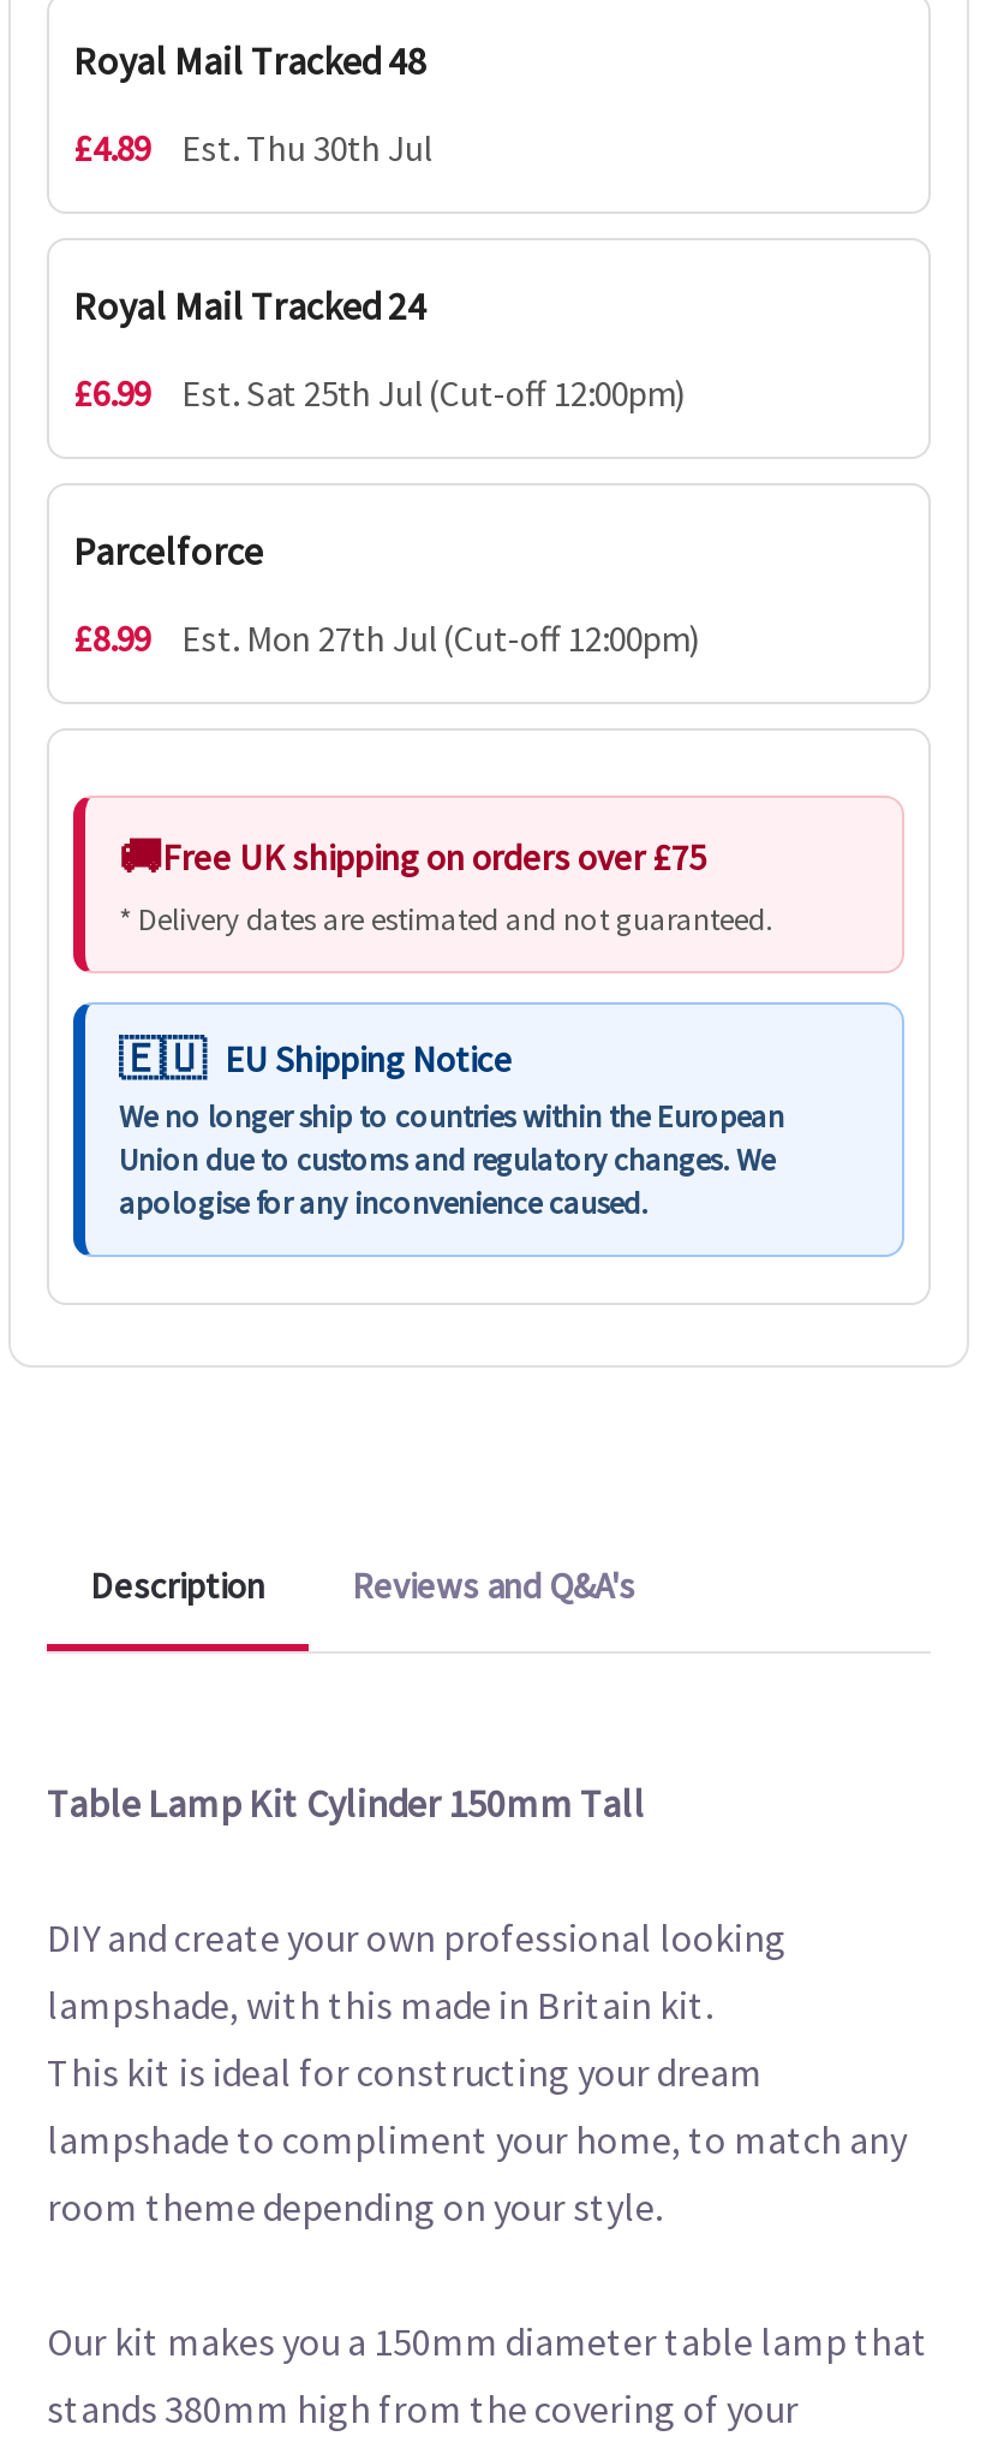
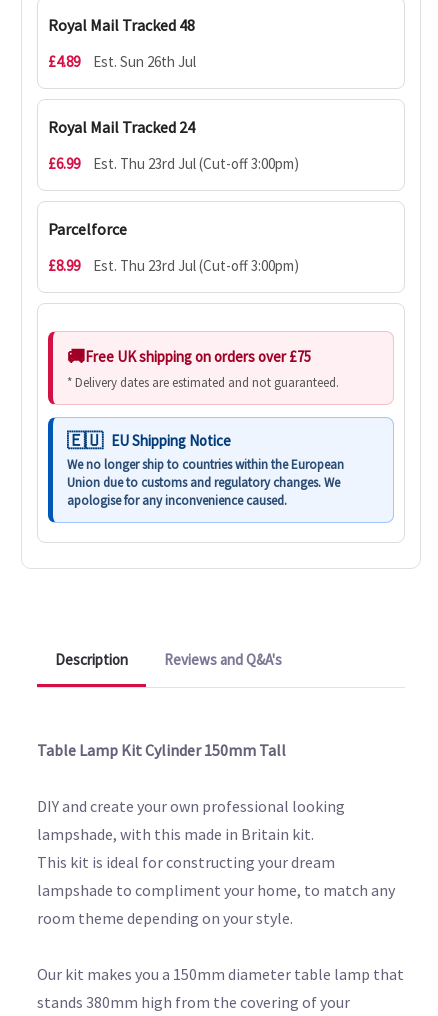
[73,124,431,170] £4.89 Est. Thu 30th Jul -> [48,52,196,71] £4.89 Est. Sun 26th Jul
[181,369,686,415] Est. Sat 25th Jul (Cut-off 12:00pm) -> [93,154,299,173] Est. Thu 23rd Jul (Cut-off 3:00pm)
[181,614,700,660] Est. Mon 27th Jul (Cut-off 12:00pm) -> [93,256,299,275] Est. Thu 23rd Jul (Cut-off 3:00pm)

